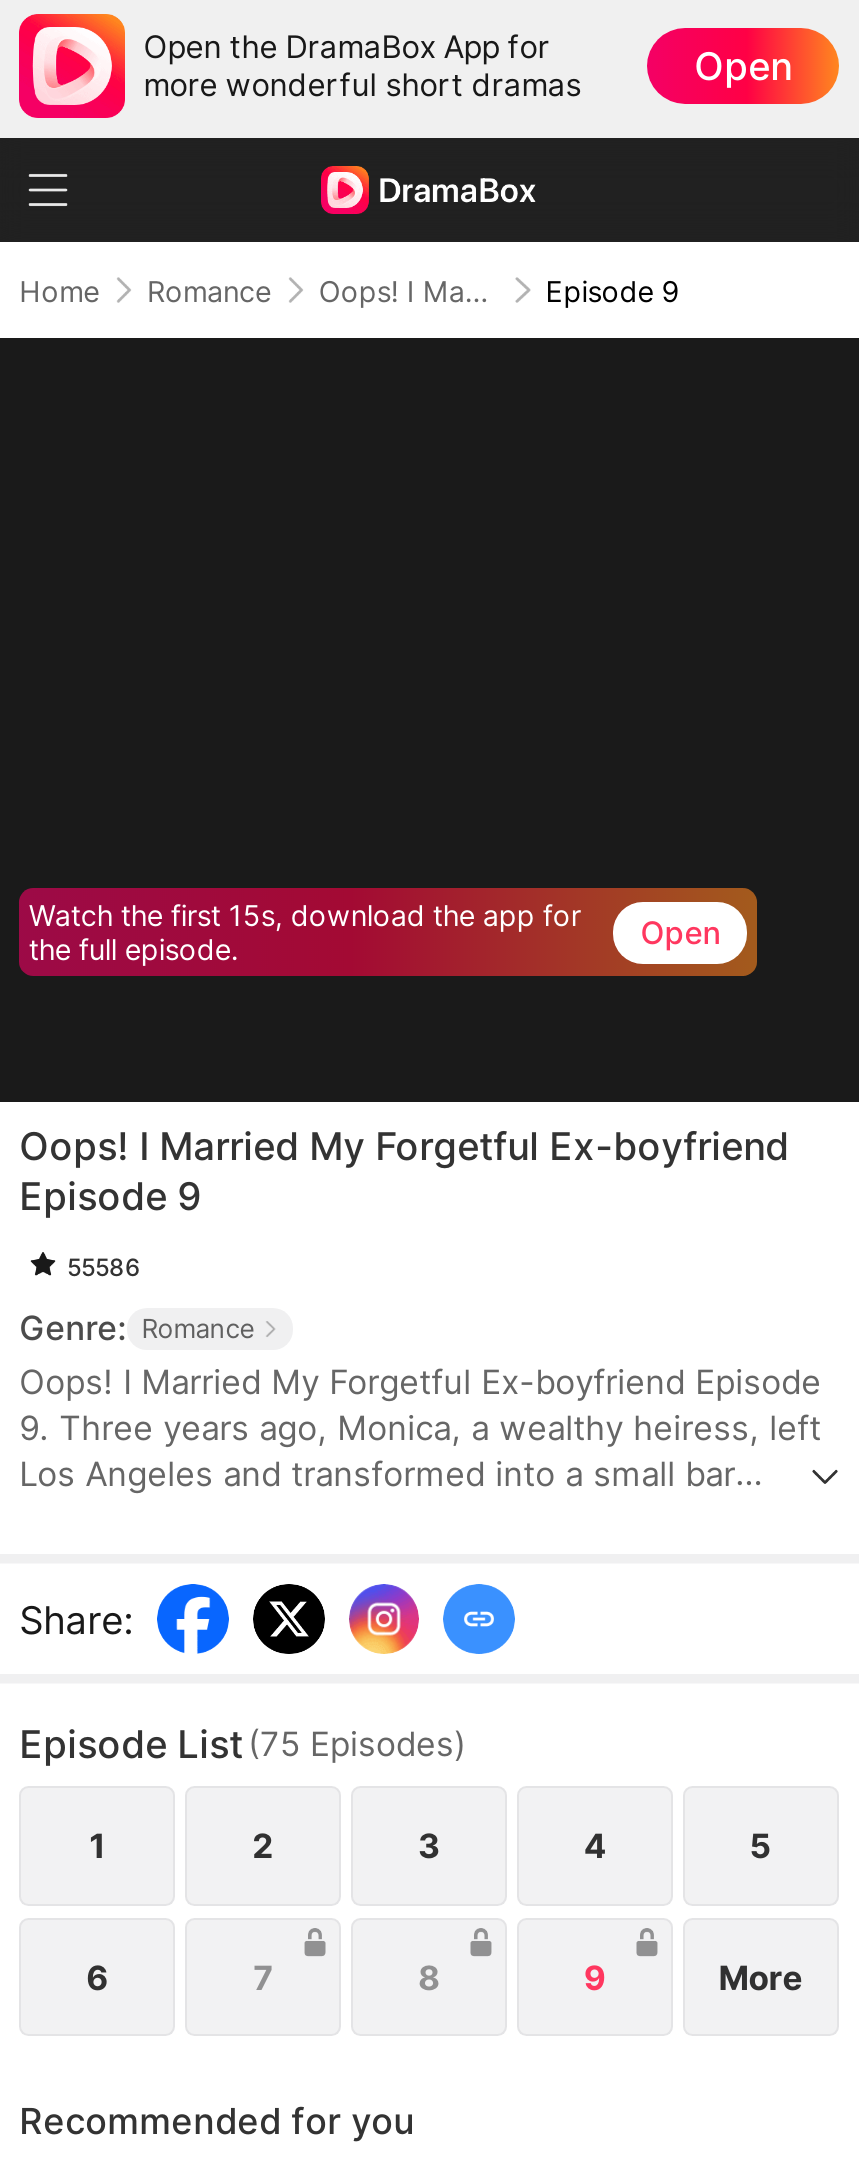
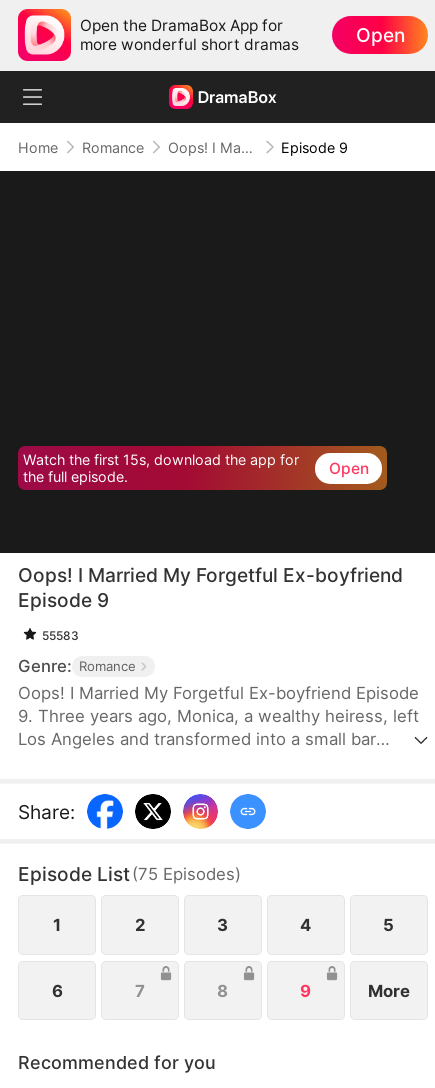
[67,1251,141,1281] 55586 -> [42,628,79,643] 55583

